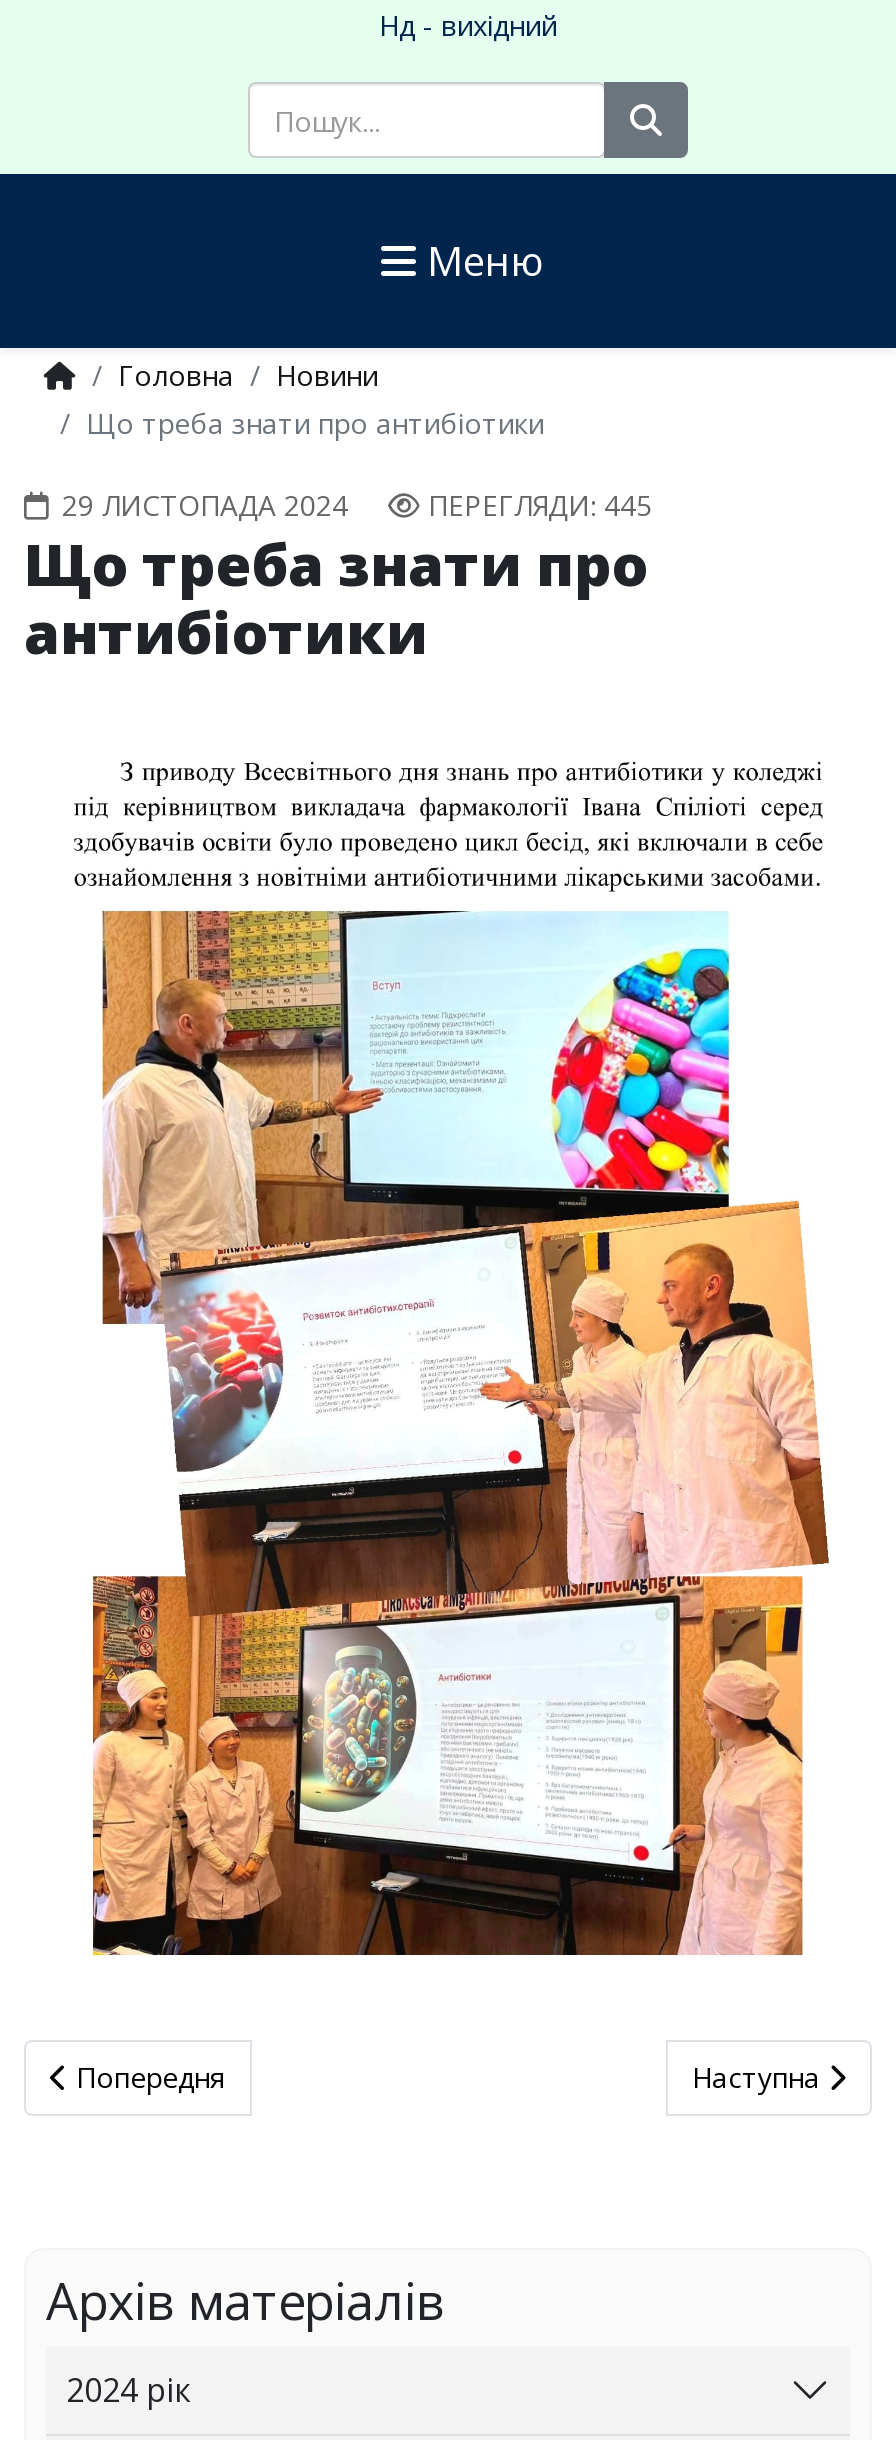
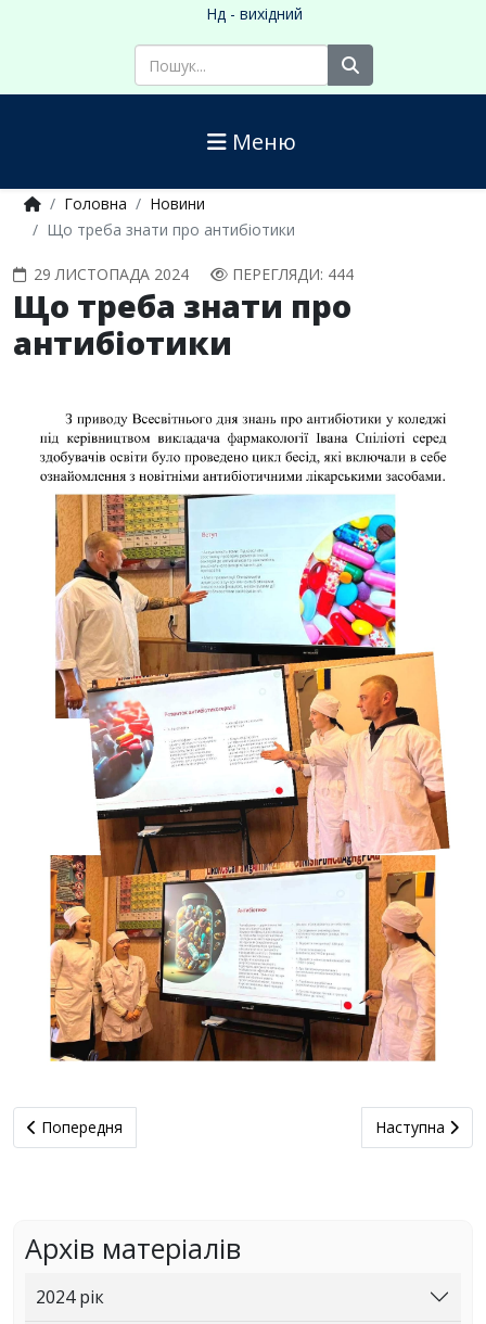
[428,486,652,524] ПЕРЕГЛЯДИ: 445 -> [232,264,354,284] ПЕРЕГЛЯДИ: 444

